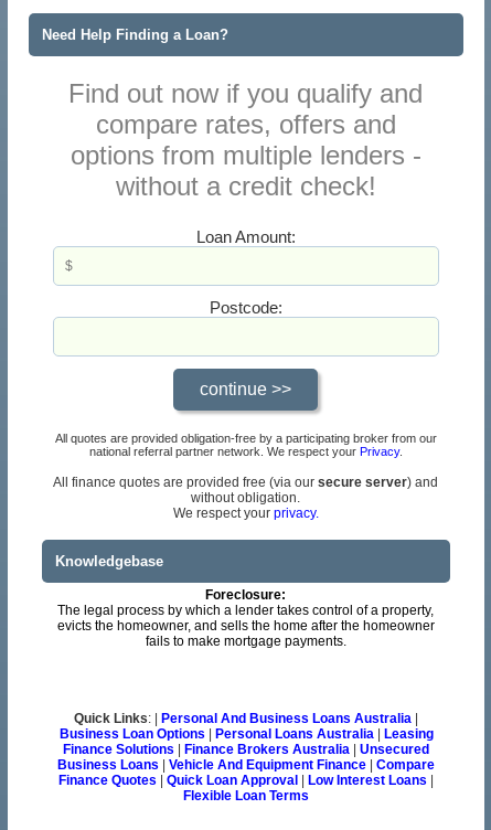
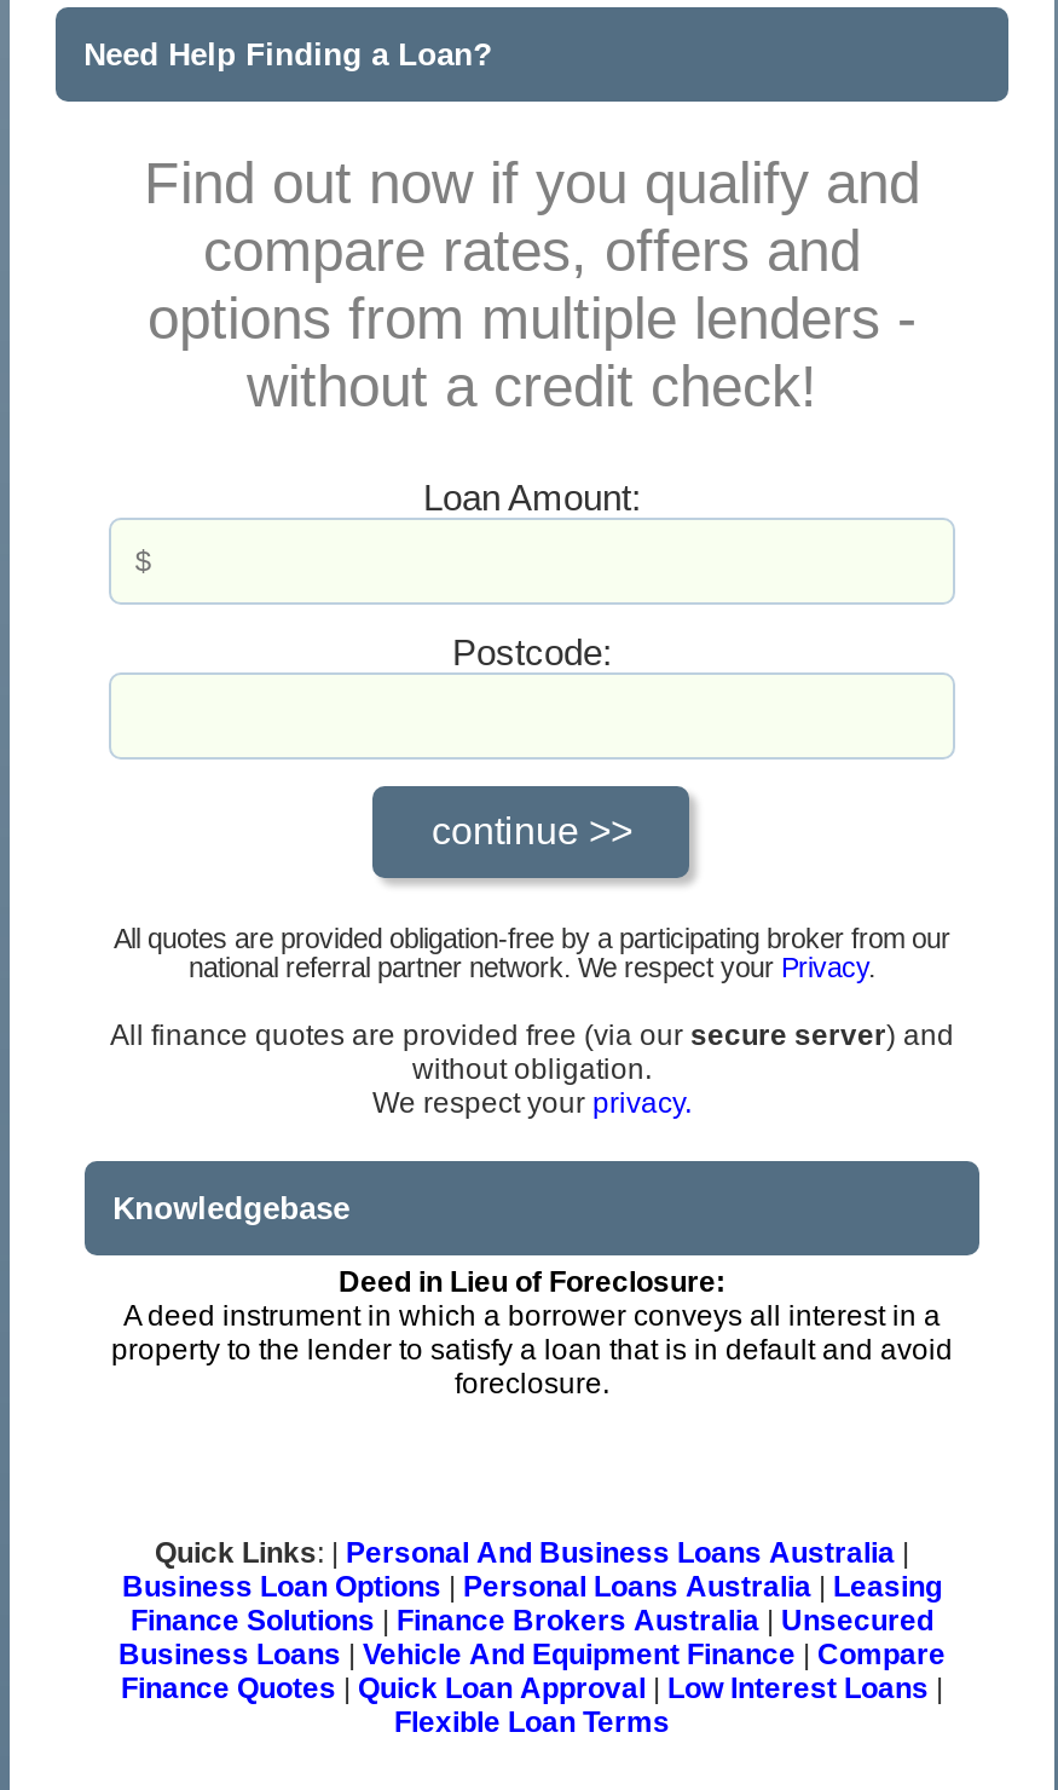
[57,587,435,649] Foreclosure: | The legal process by which a lender takes control of a property, | evicts the homeowner, and sells the home after the homeowner | fails to make mortgage payments. -> [111,1264,953,1400] Deed in Lieu of Foreclosure: | A deed instrument in which a borrower conveys all interest in a | property to the lender to satisfy a loan that is in default and avoid | foreclosure.

